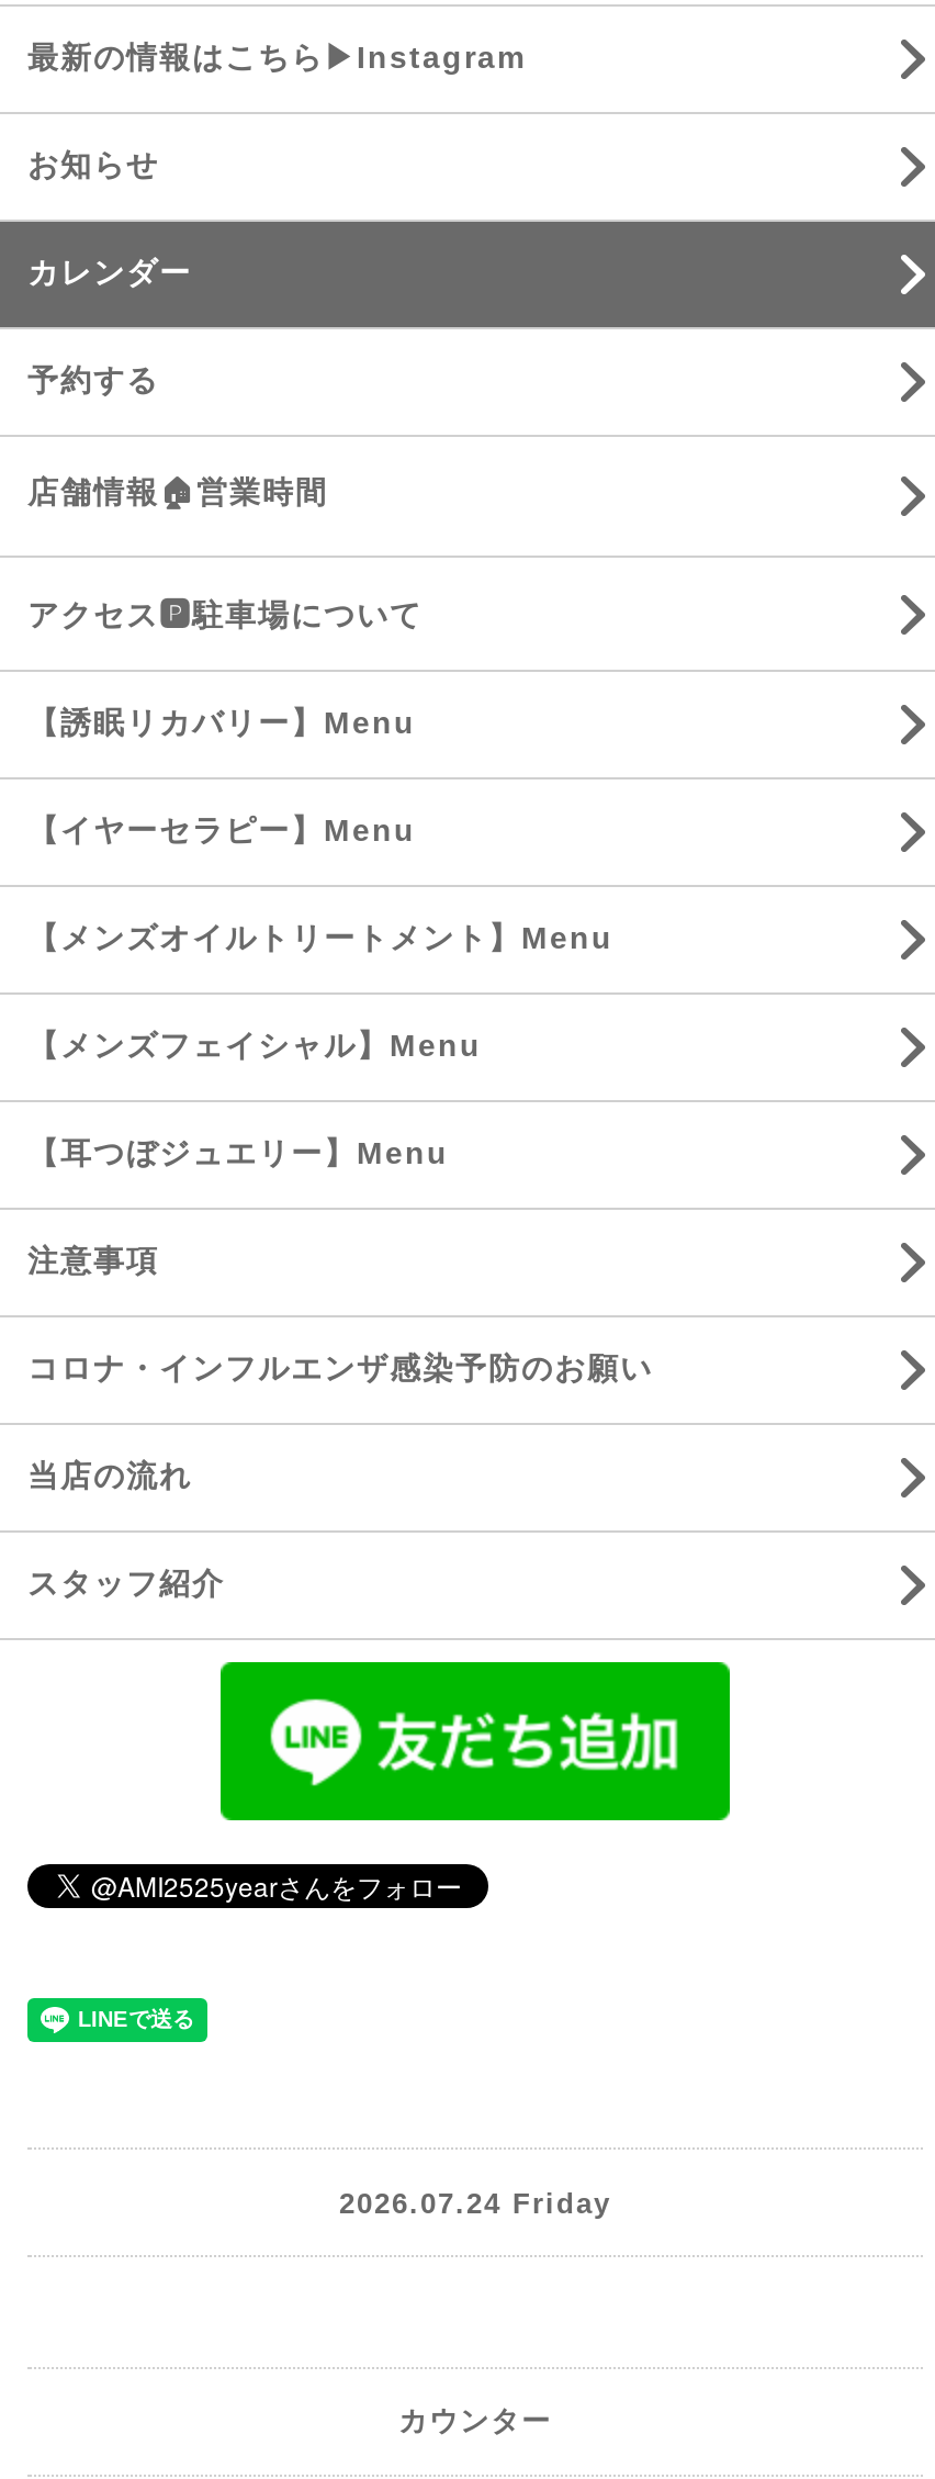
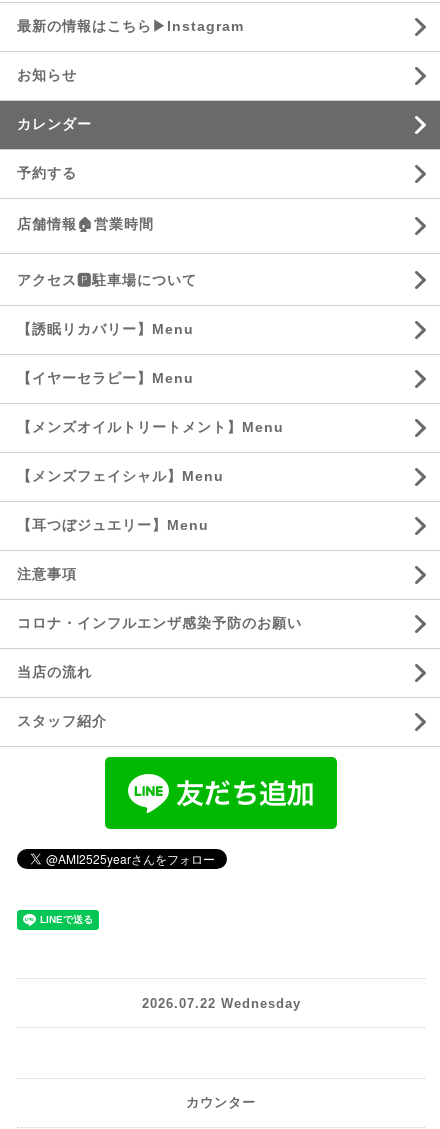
[339,2186,611,2219] 2026.07.24 Friday -> [141,995,300,1010] 2026.07.22 Wednesday

